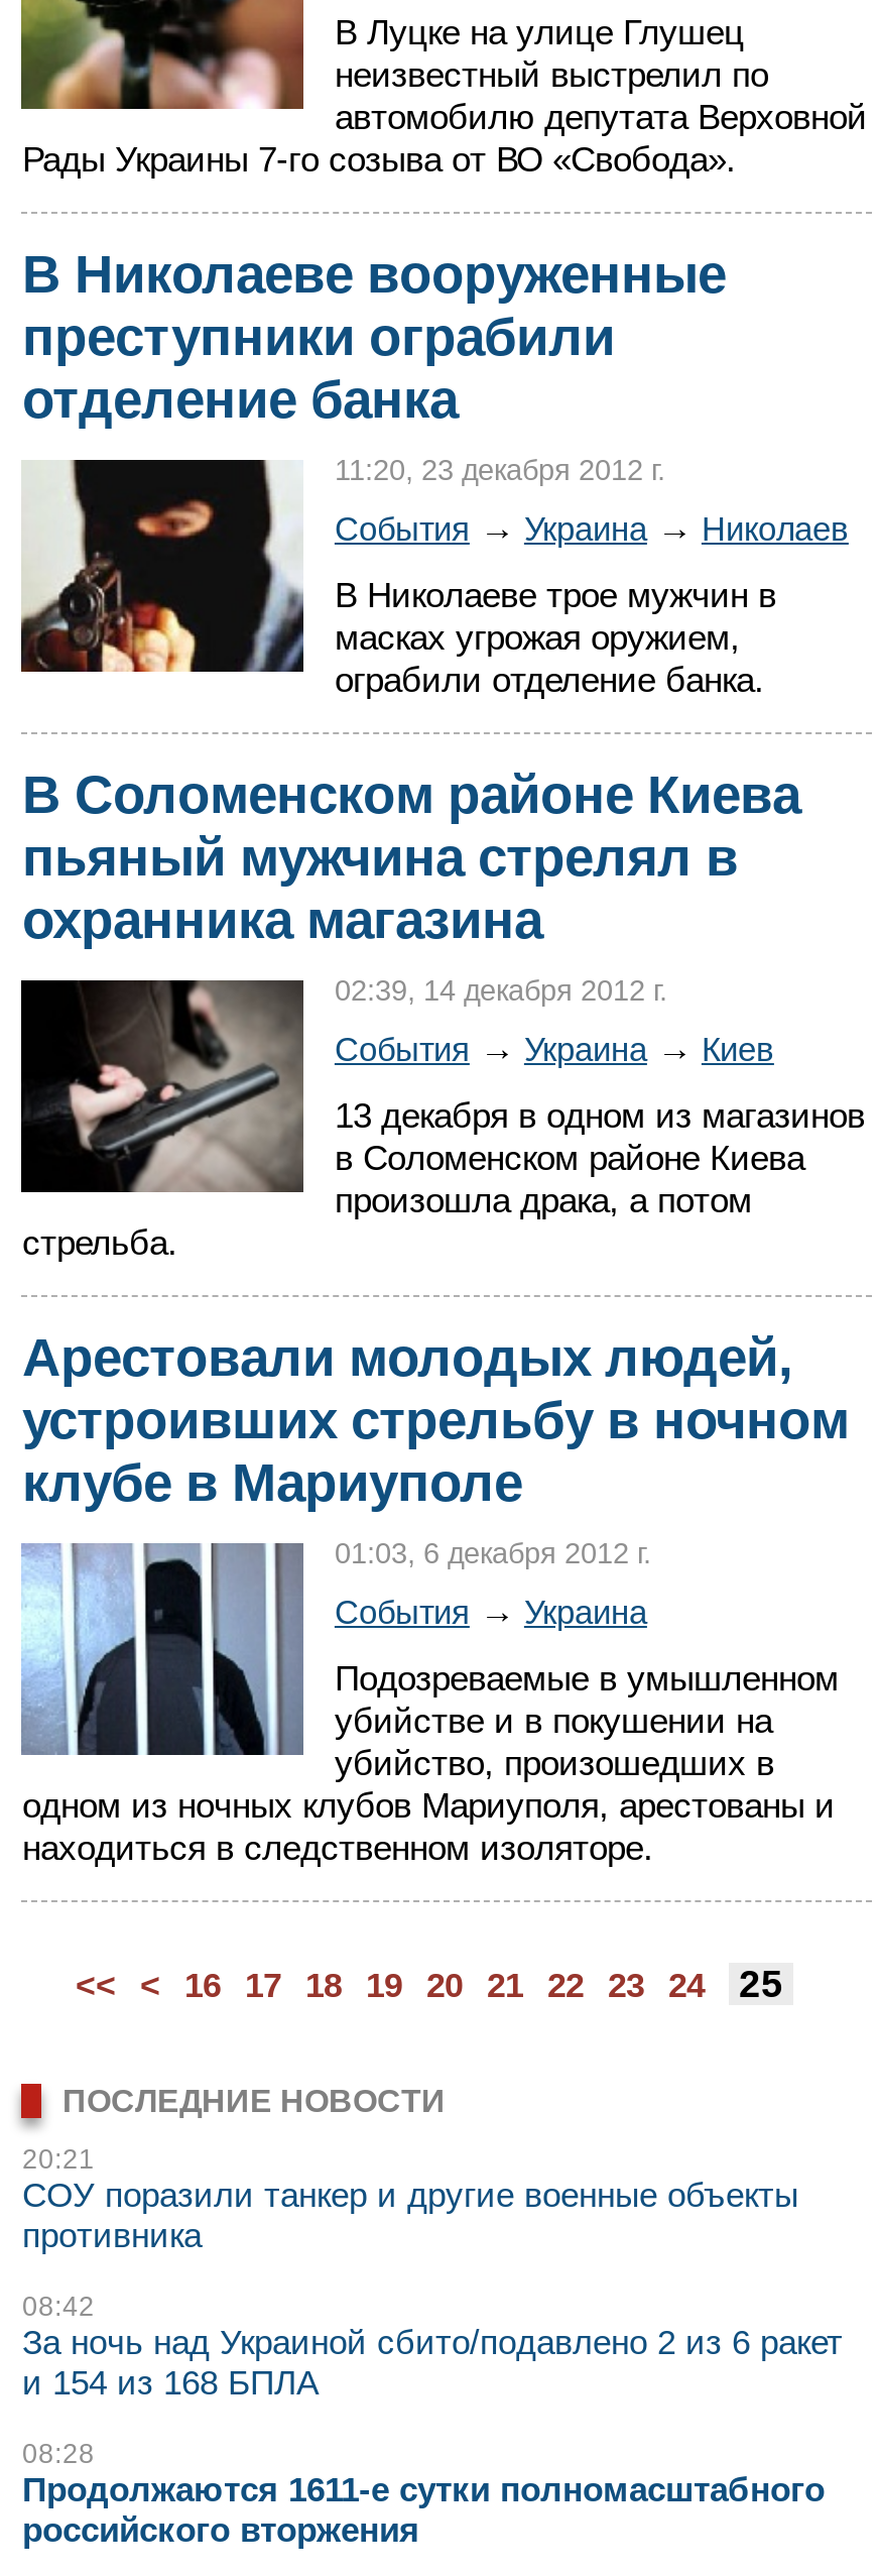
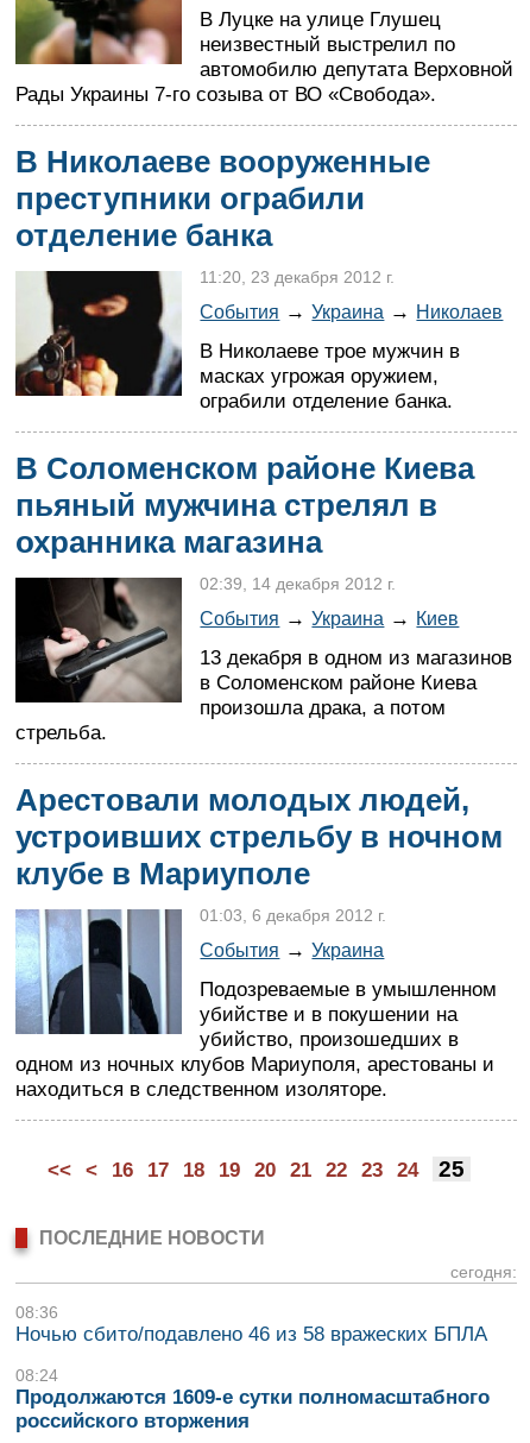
[22,2144,798,2255] 20:21 | СОУ поразили танкер и другие военные объекты | противника -> [450,1264,516,1281] сегодня:
[22,2292,843,2403] 08:42 | За ночь над Украиной сбито/подавлено 2 из 6 ракет | и 154 из 168 БПЛА -> [16,1304,488,1346] 08:36 | Ночью сбито/подавлено 46 из 58 вражеских БПЛА
[22,2439,824,2509] 08:28 | Продолжаются 1611-е сутки полномасштабного -> [16,1367,490,1409] 08:24 | Продолжаются 1609-е сутки полномасштабного

